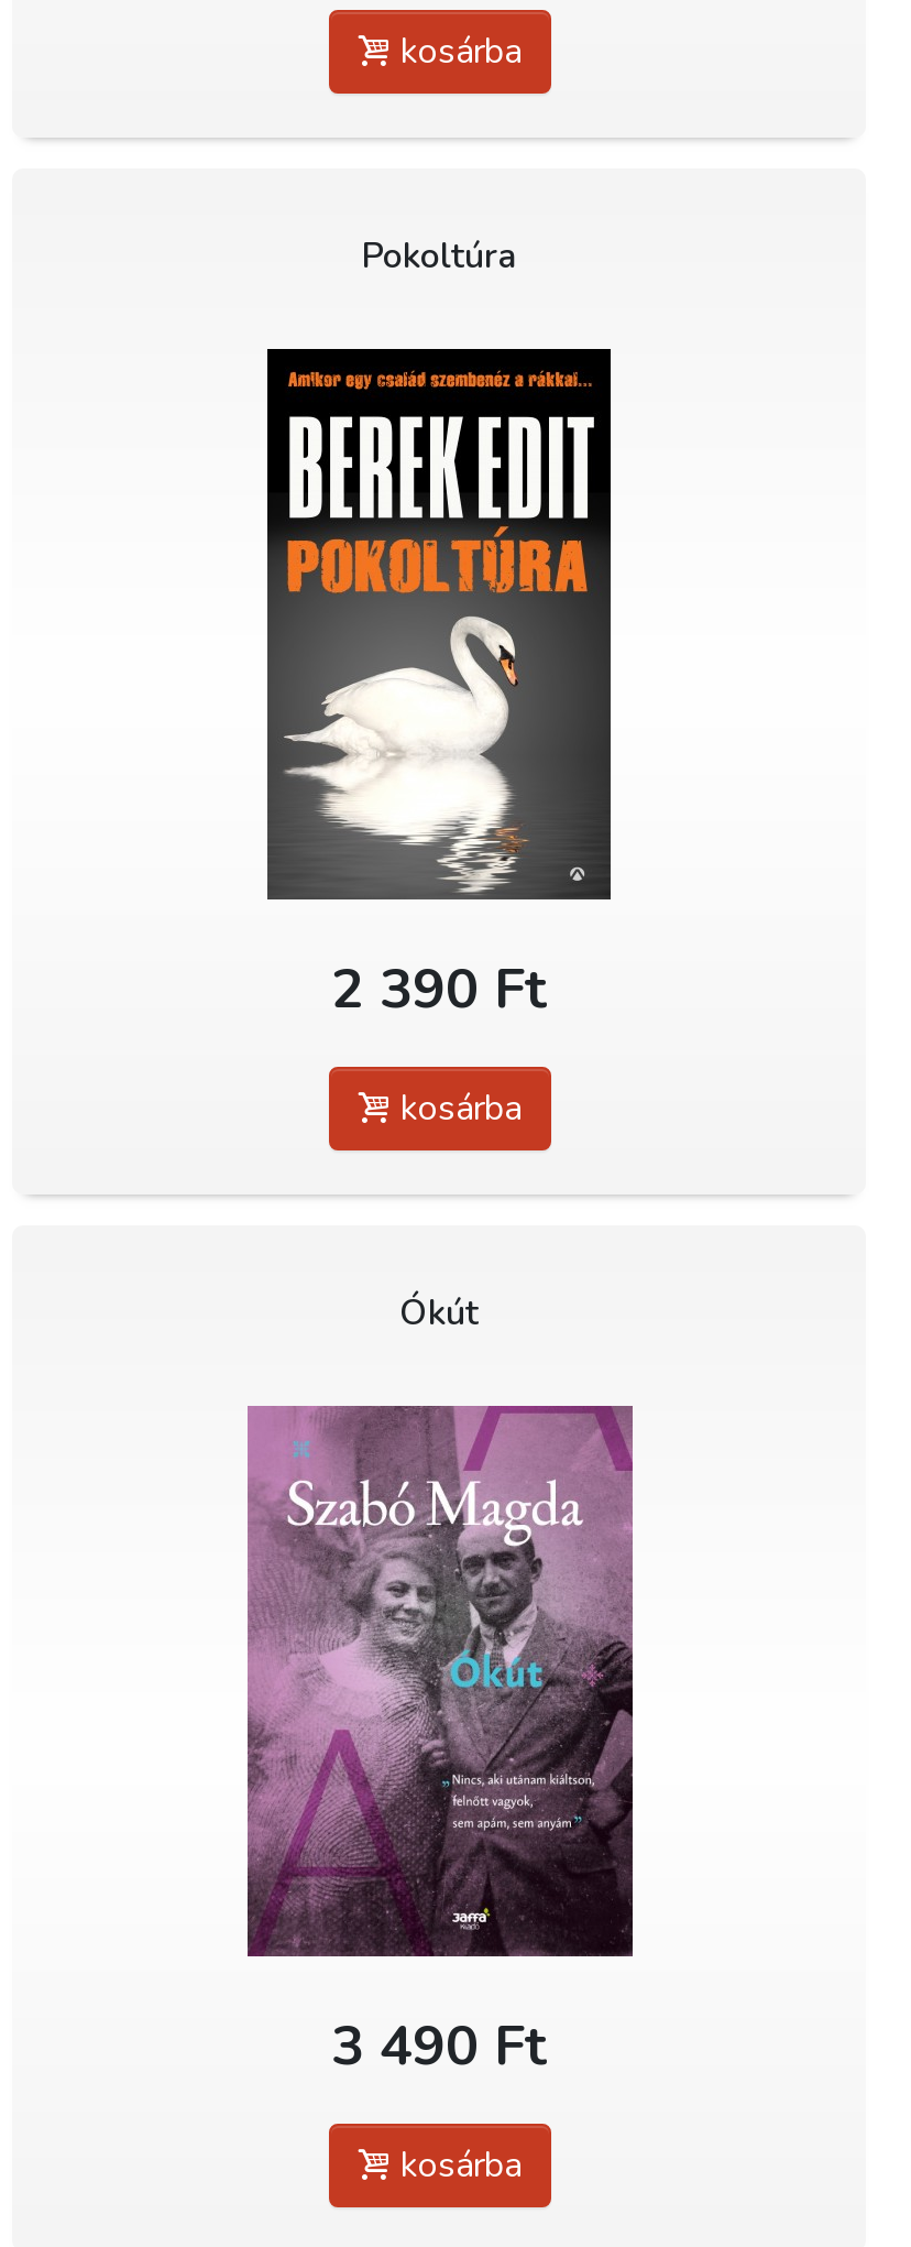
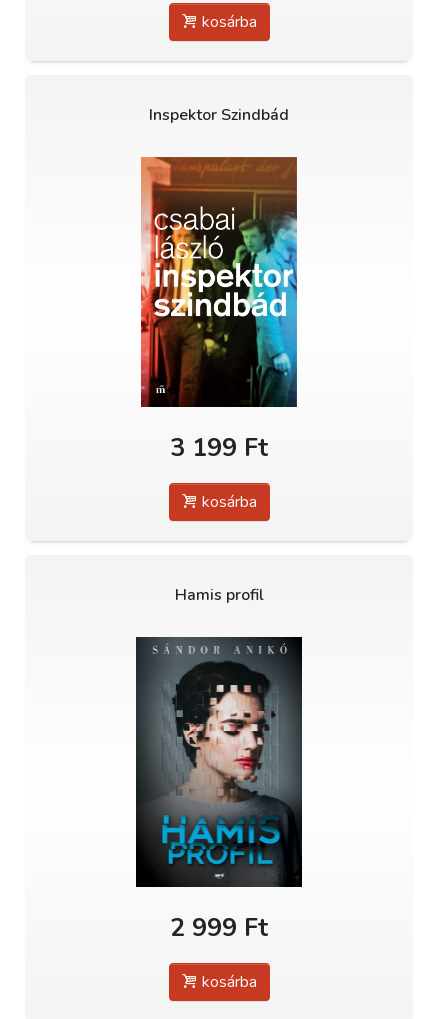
[361,233,517,281] Pokoltúra -> [149,104,289,126] Inspektor Szindbád
[265,347,613,1027] [image] | 2 390 Ft -> [140,156,298,465] [image] | 3 199 Ft
[399,1290,479,1338] Ókút -> [174,584,263,606] Hamis profil
[245,1404,635,2084] [image] | 3 490 Ft -> [132,636,307,945] [image] | 2 999 Ft

